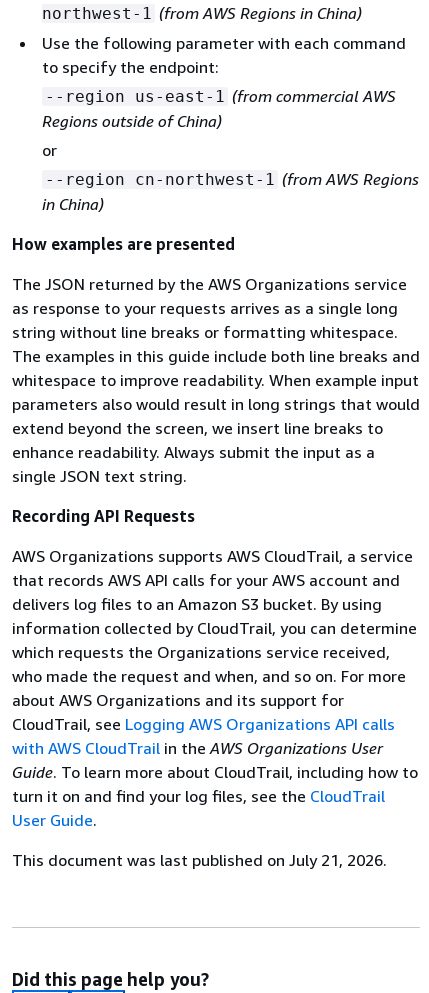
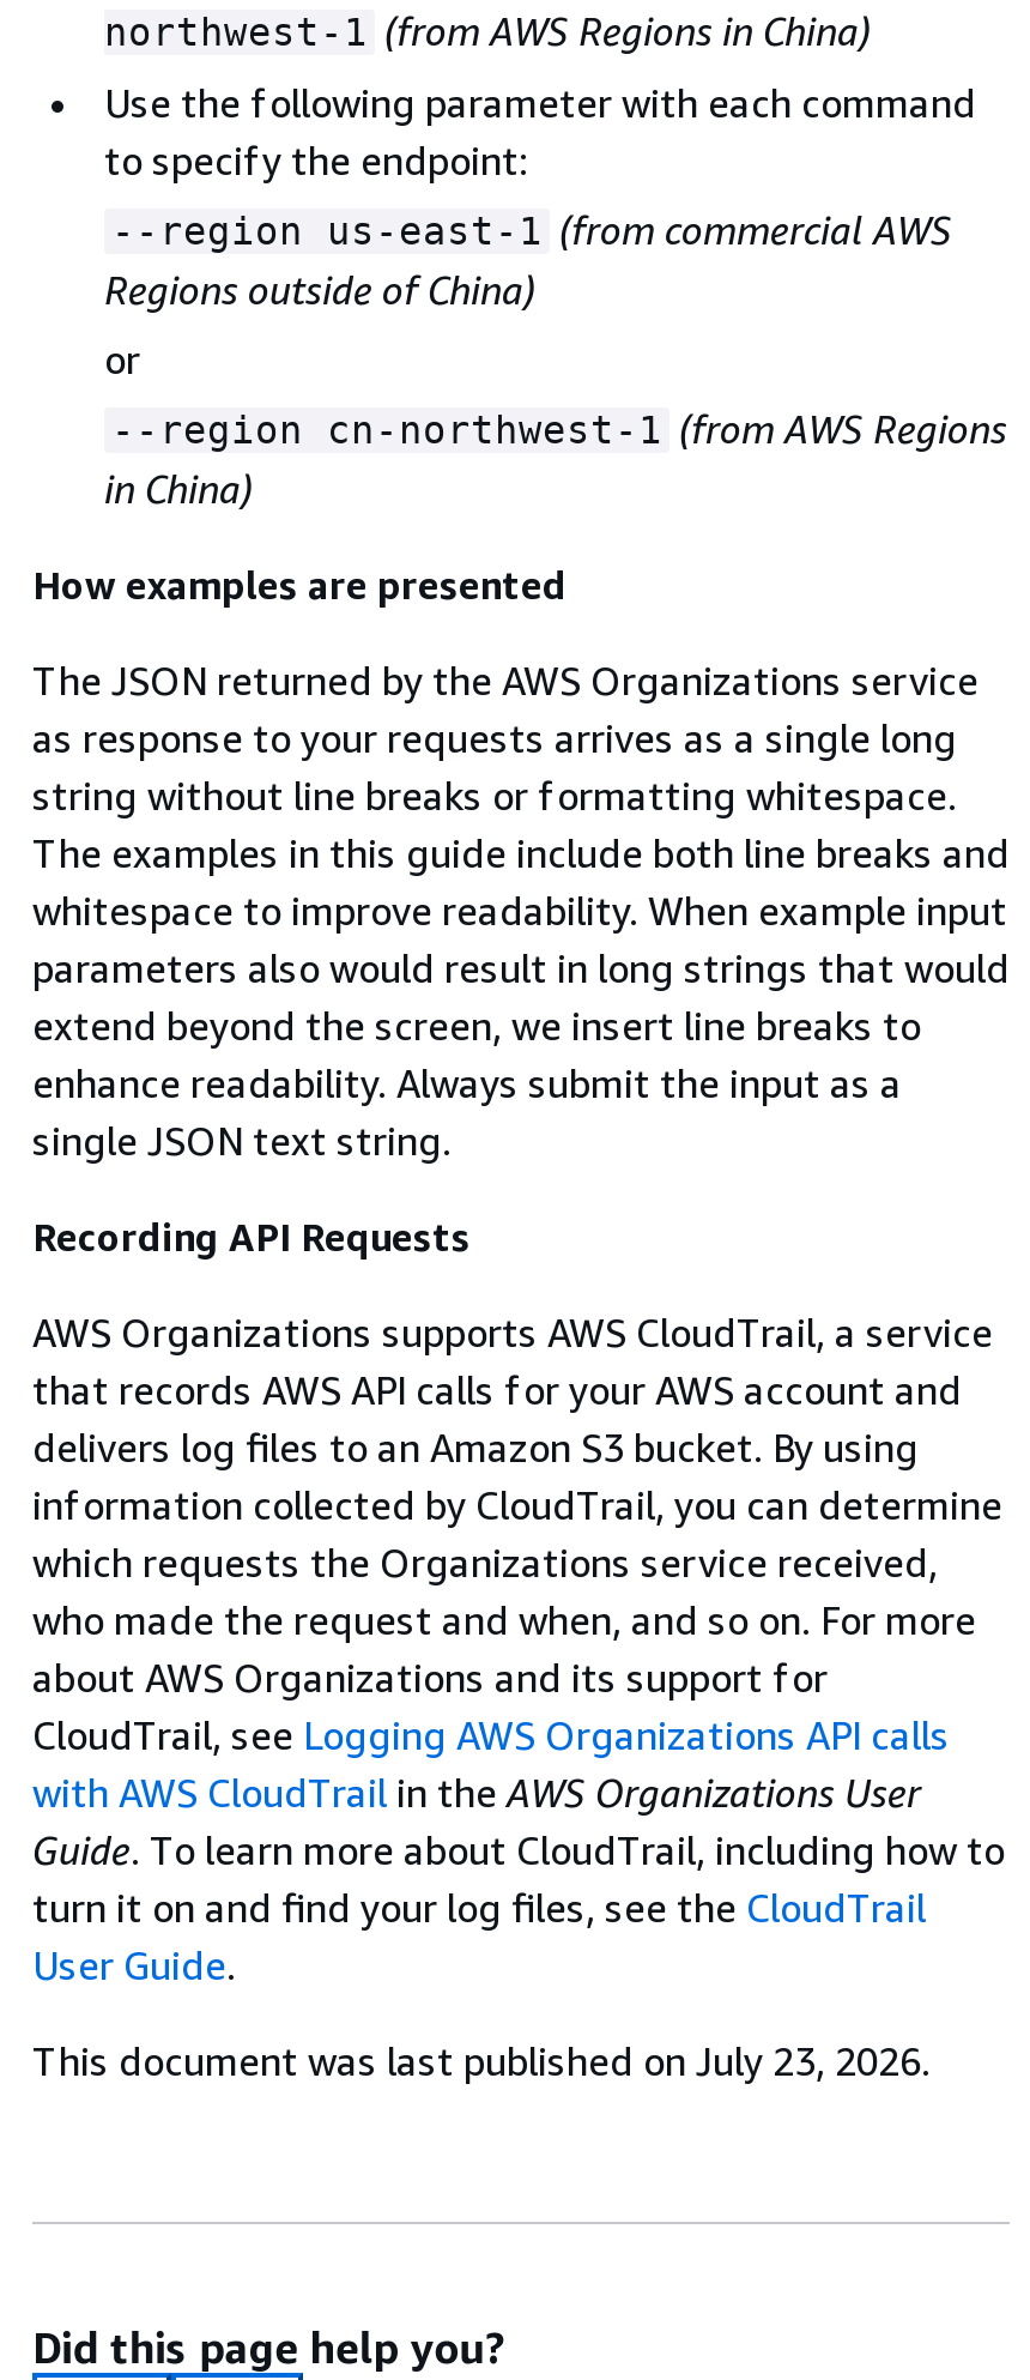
[12,850,387,870] This document was last published on July 21, 2026. -> [32,2037,931,2085] This document was last published on July 23, 2026.

